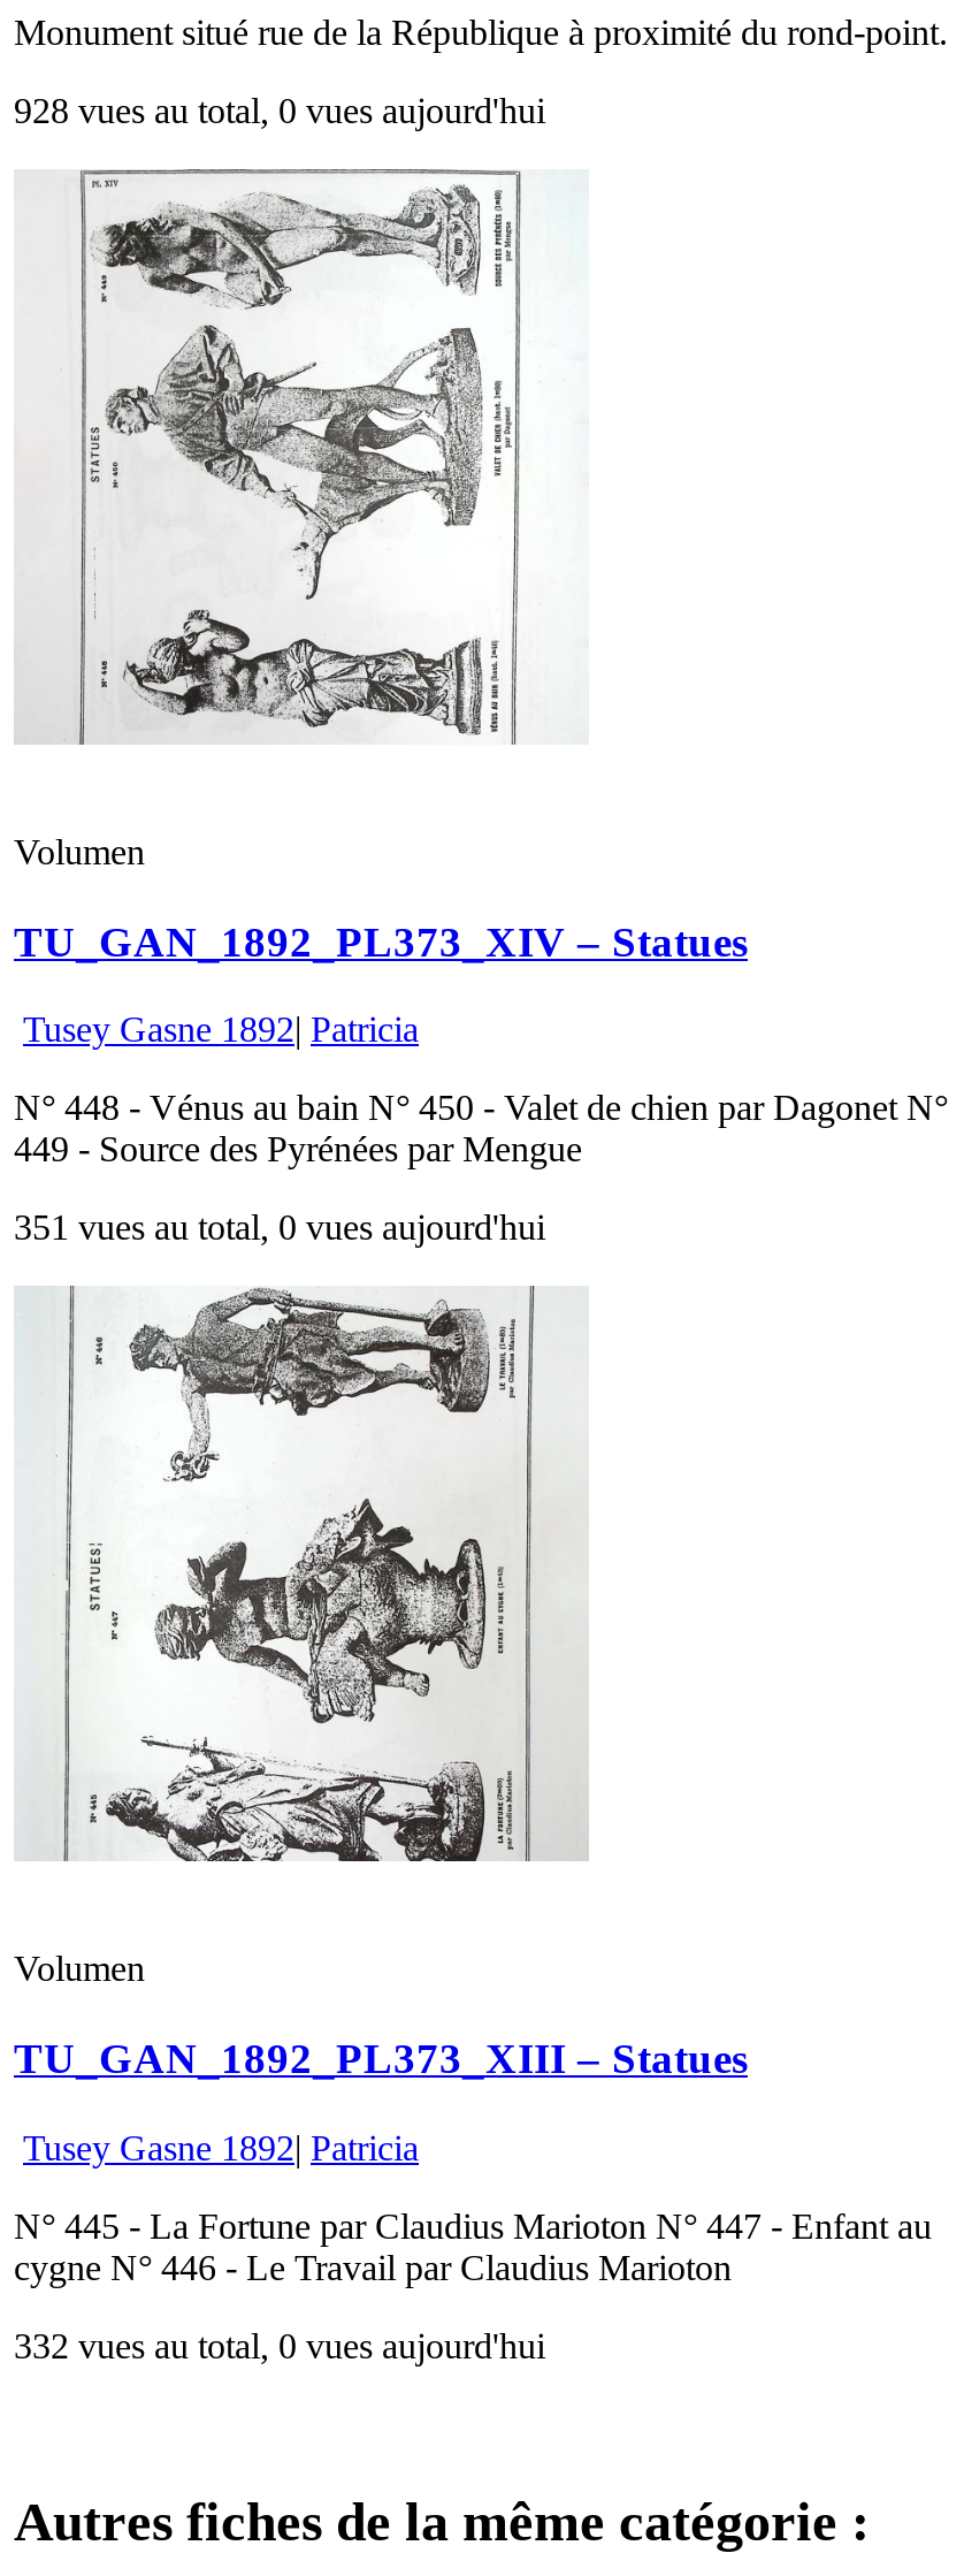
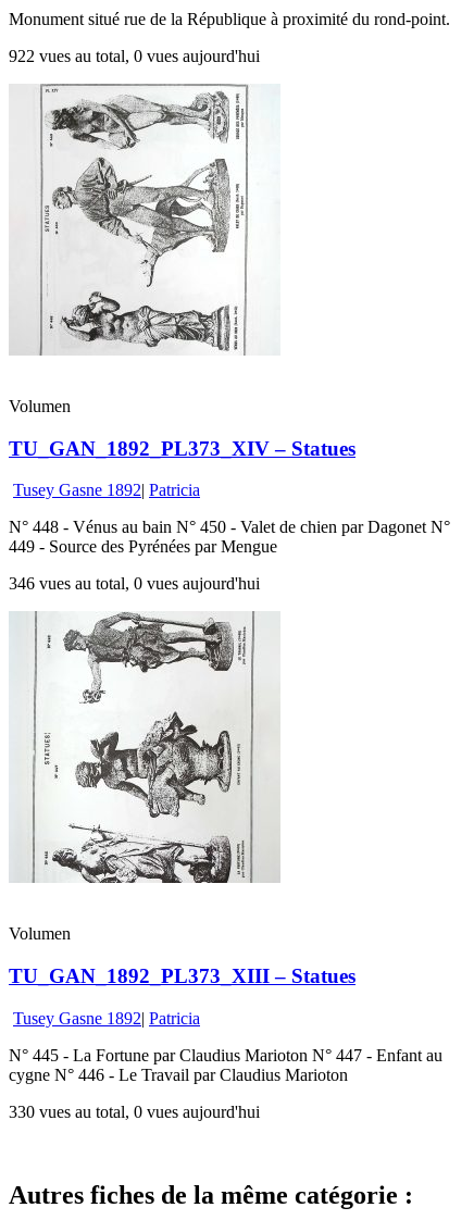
[14,91,545,130] 928 vues au total, 0 vues aujourd'hui -> [9,47,260,65] 922 vues au total, 0 vues aujourd'hui
[14,1208,545,1247] 351 vues au total, 0 vues aujourd'hui -> [9,575,260,593] 346 vues au total, 0 vues aujourd'hui
[14,2326,545,2365] 332 vues au total, 0 vues aujourd'hui -> [9,1102,260,1121] 330 vues au total, 0 vues aujourd'hui

